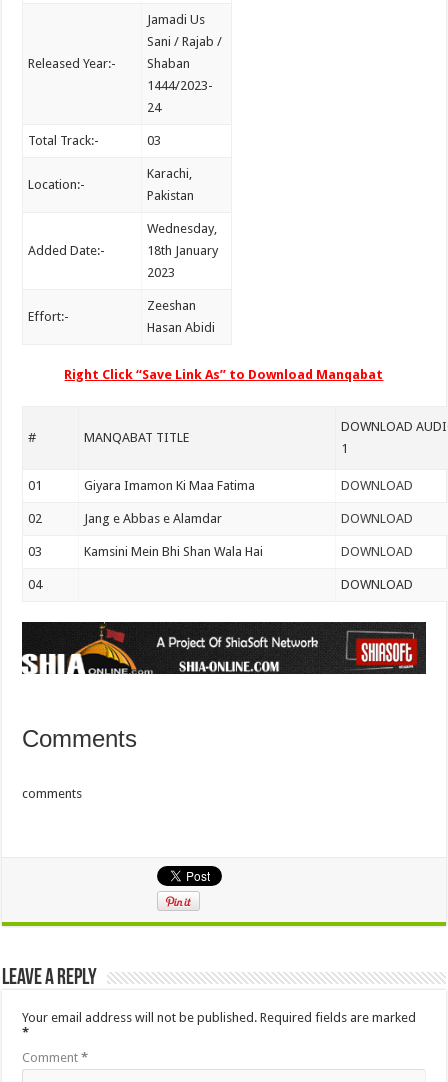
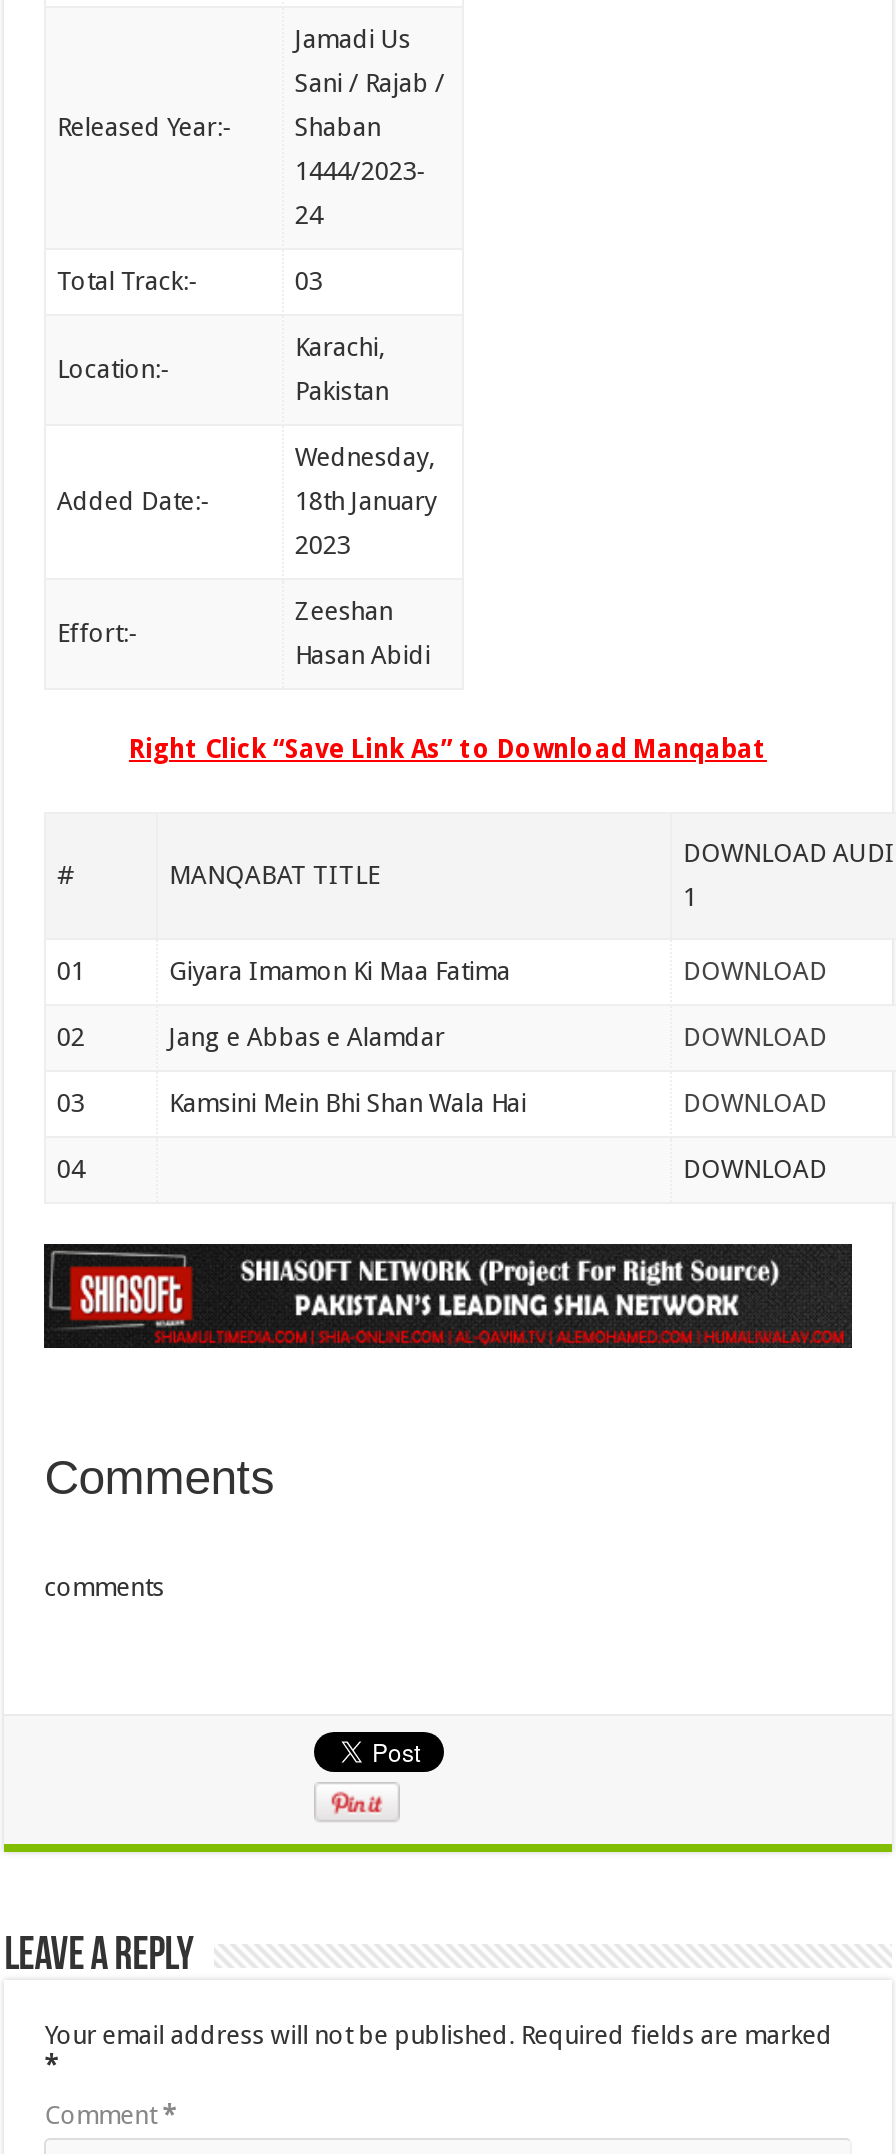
[22,622,422,675] [image] -> [42,1250,846,1350] [image]

